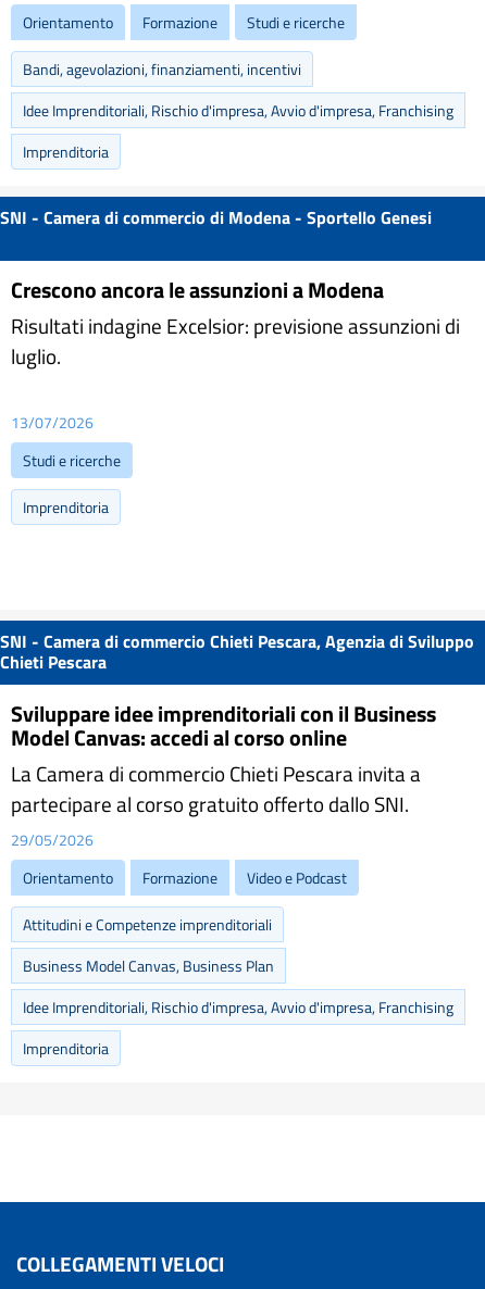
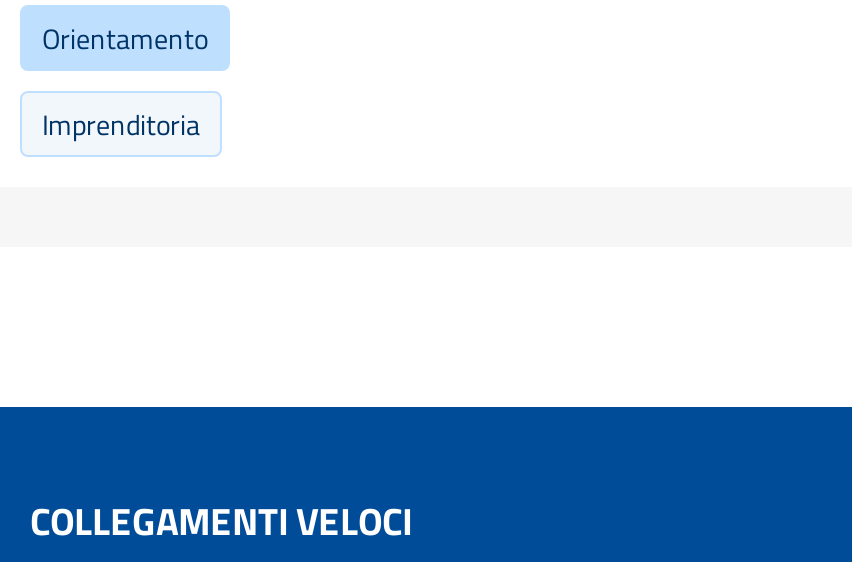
[0,11,460,518] Formazione | Studi e ricerche | Bandi, agevolazioni, finanziamenti, incentivi | Idee Imprenditoriali, Rischio d'impresa, Avvio d'impresa, Franchising | Imprenditoria | SNI - Camera di commercio di Modena - Sportello Genesi | Crescono ancora le assunzioni a Modena | Risultati indagine Excelsior: previsione assunzioni di | luglio. | 13/07/2026 | Studi e ricerche | Imprenditoria -> none
[0,628,474,1018] SNI - Camera di commercio Chieti Pescara, Agenzia di Sviluppo | Chieti Pescara | Sviluppare idee imprenditoriali con il Business | Model Canvas: accedi al corso online | La Camera di commercio Chieti Pescara invita a | partecipare al corso gratuito offerto dallo SNI. | 29/05/2026 | Orientamento | Formazione | Video e Podcast | Attitudini e Competenze imprenditoriali | Business Model Canvas, Business Plan | Idee Imprenditoriali, Rischio d'impresa, Avvio d'impresa, Franchising -> none

